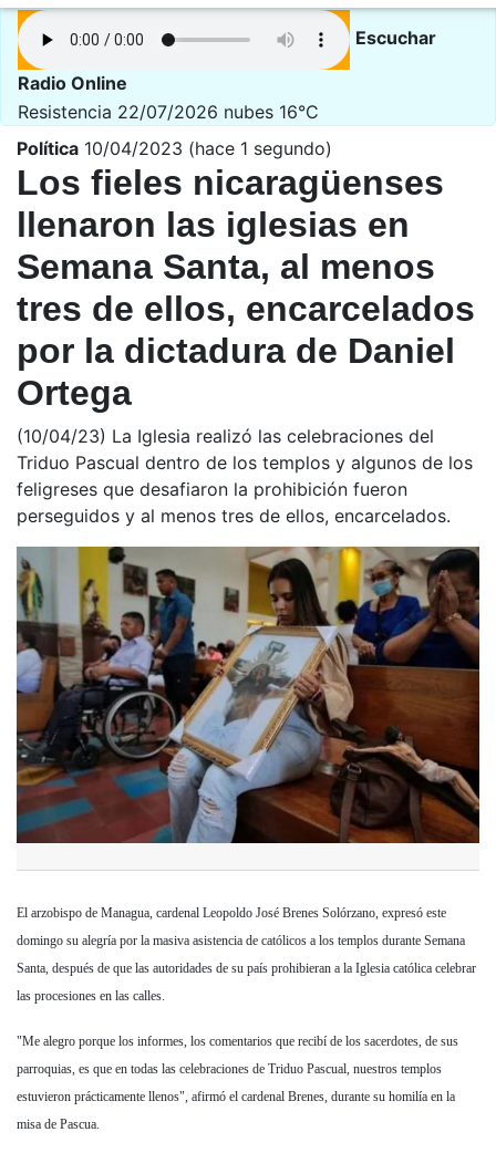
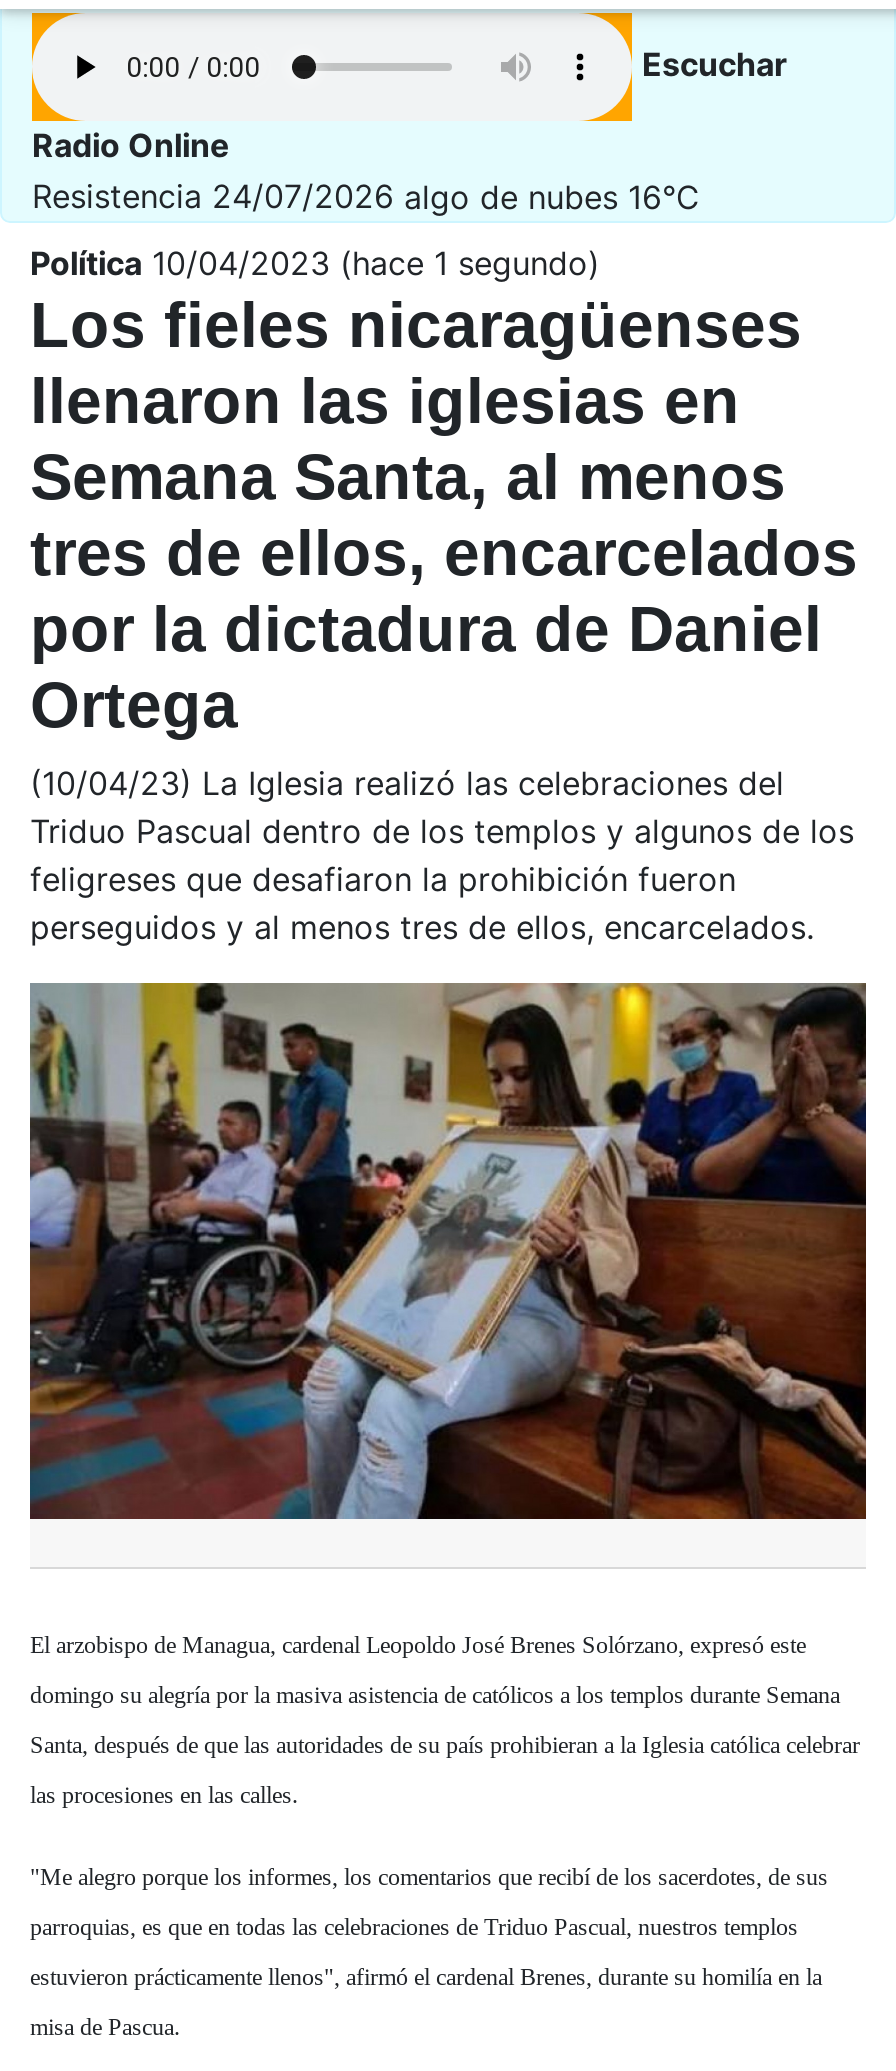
[18,100,319,122] Resistencia 22/07/2026 nubes 16°C -> [32,176,700,216] Resistencia 24/07/2026 algo de nubes 16°C

